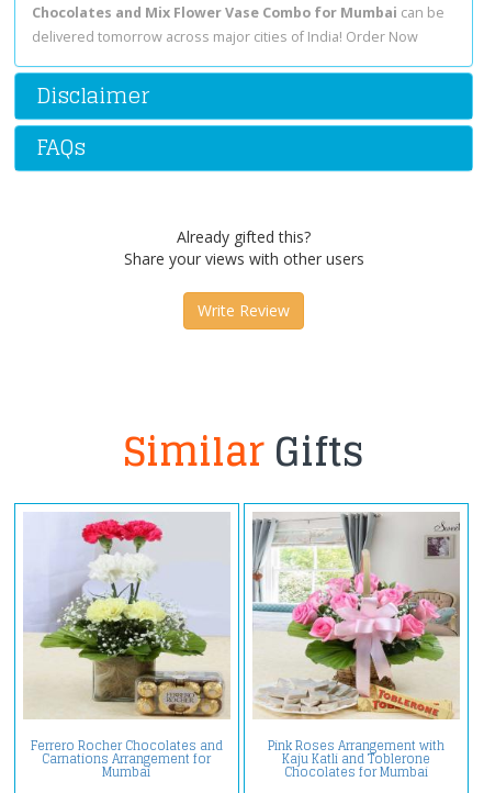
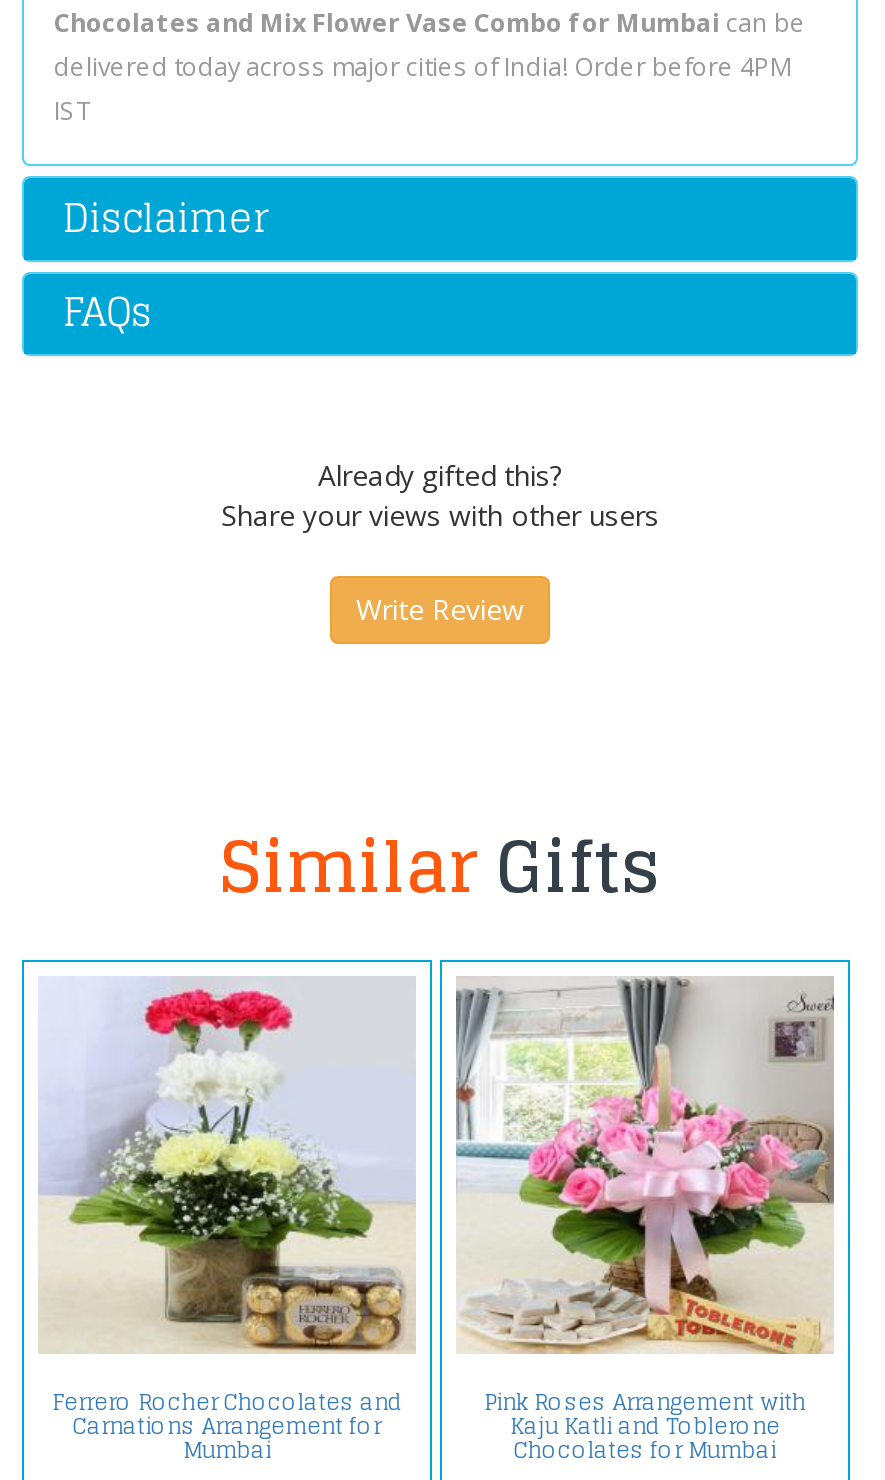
[32,28,418,47] delivered tomorrow across major cities of India! Order Now -> [54,51,792,129] delivered today across major cities of India! Order before 4PM | IST

